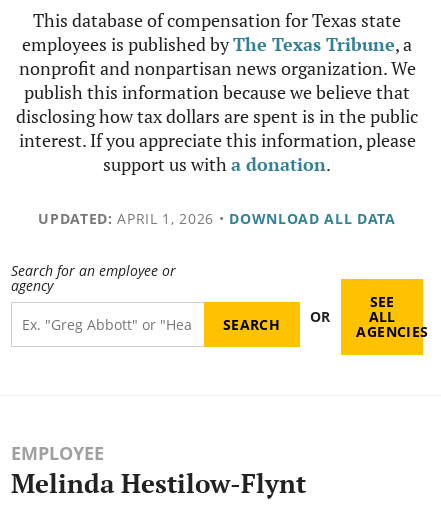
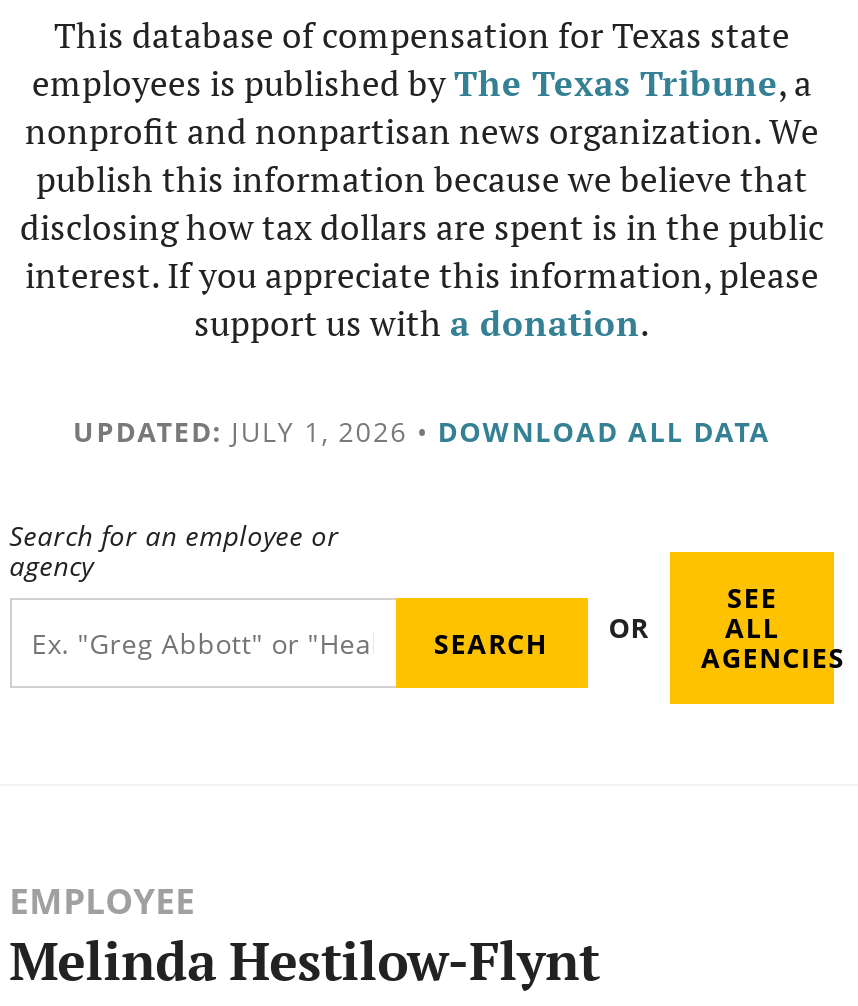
[38,209,396,228] UPDATED: APRIL 1, 2026 • DOWNLOAD ALL DATA -> [73,412,771,450] UPDATED: JULY 1, 2026 • DOWNLOAD ALL DATA

